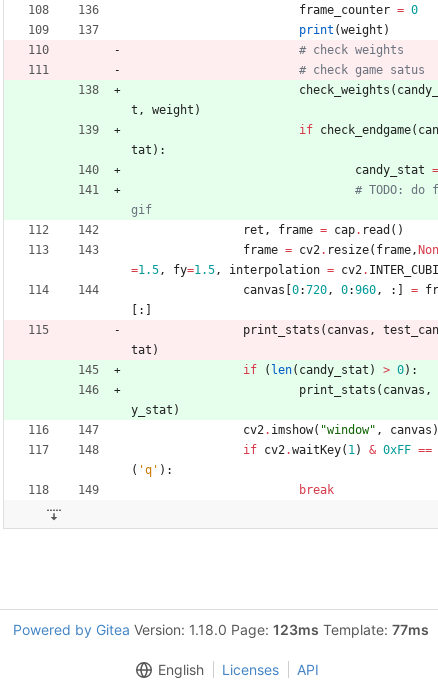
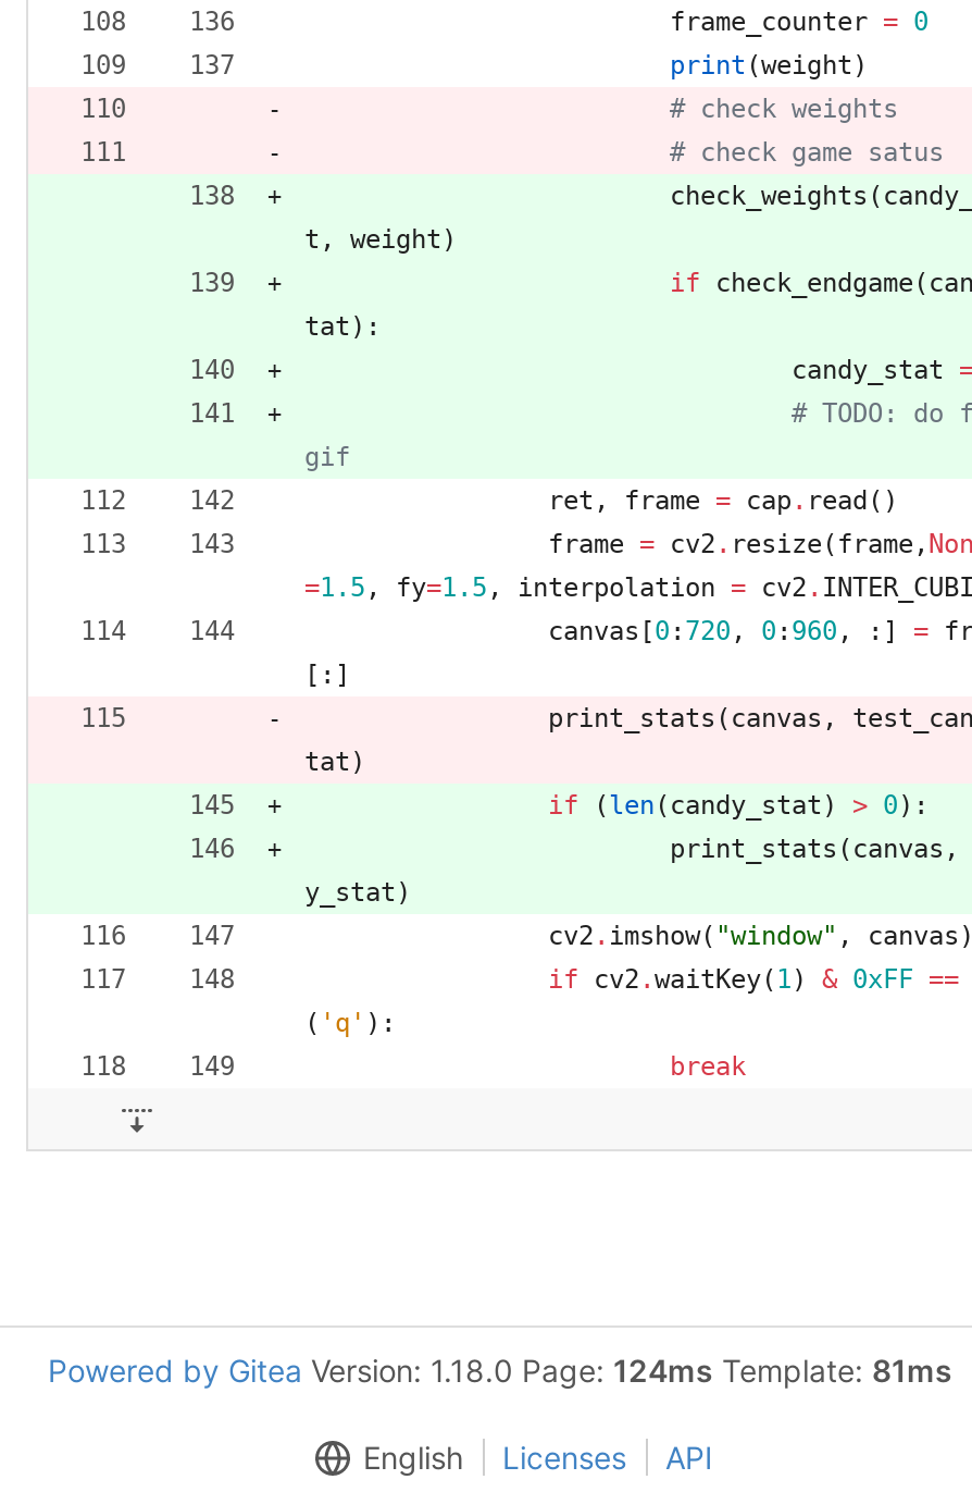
[13,621,429,638] Powered by Gitea Version: 1.18.0 Page: 123ms Template: 77ms -> [48,1353,952,1390] Powered by Gitea Version: 1.18.0 Page: 124ms Template: 81ms

